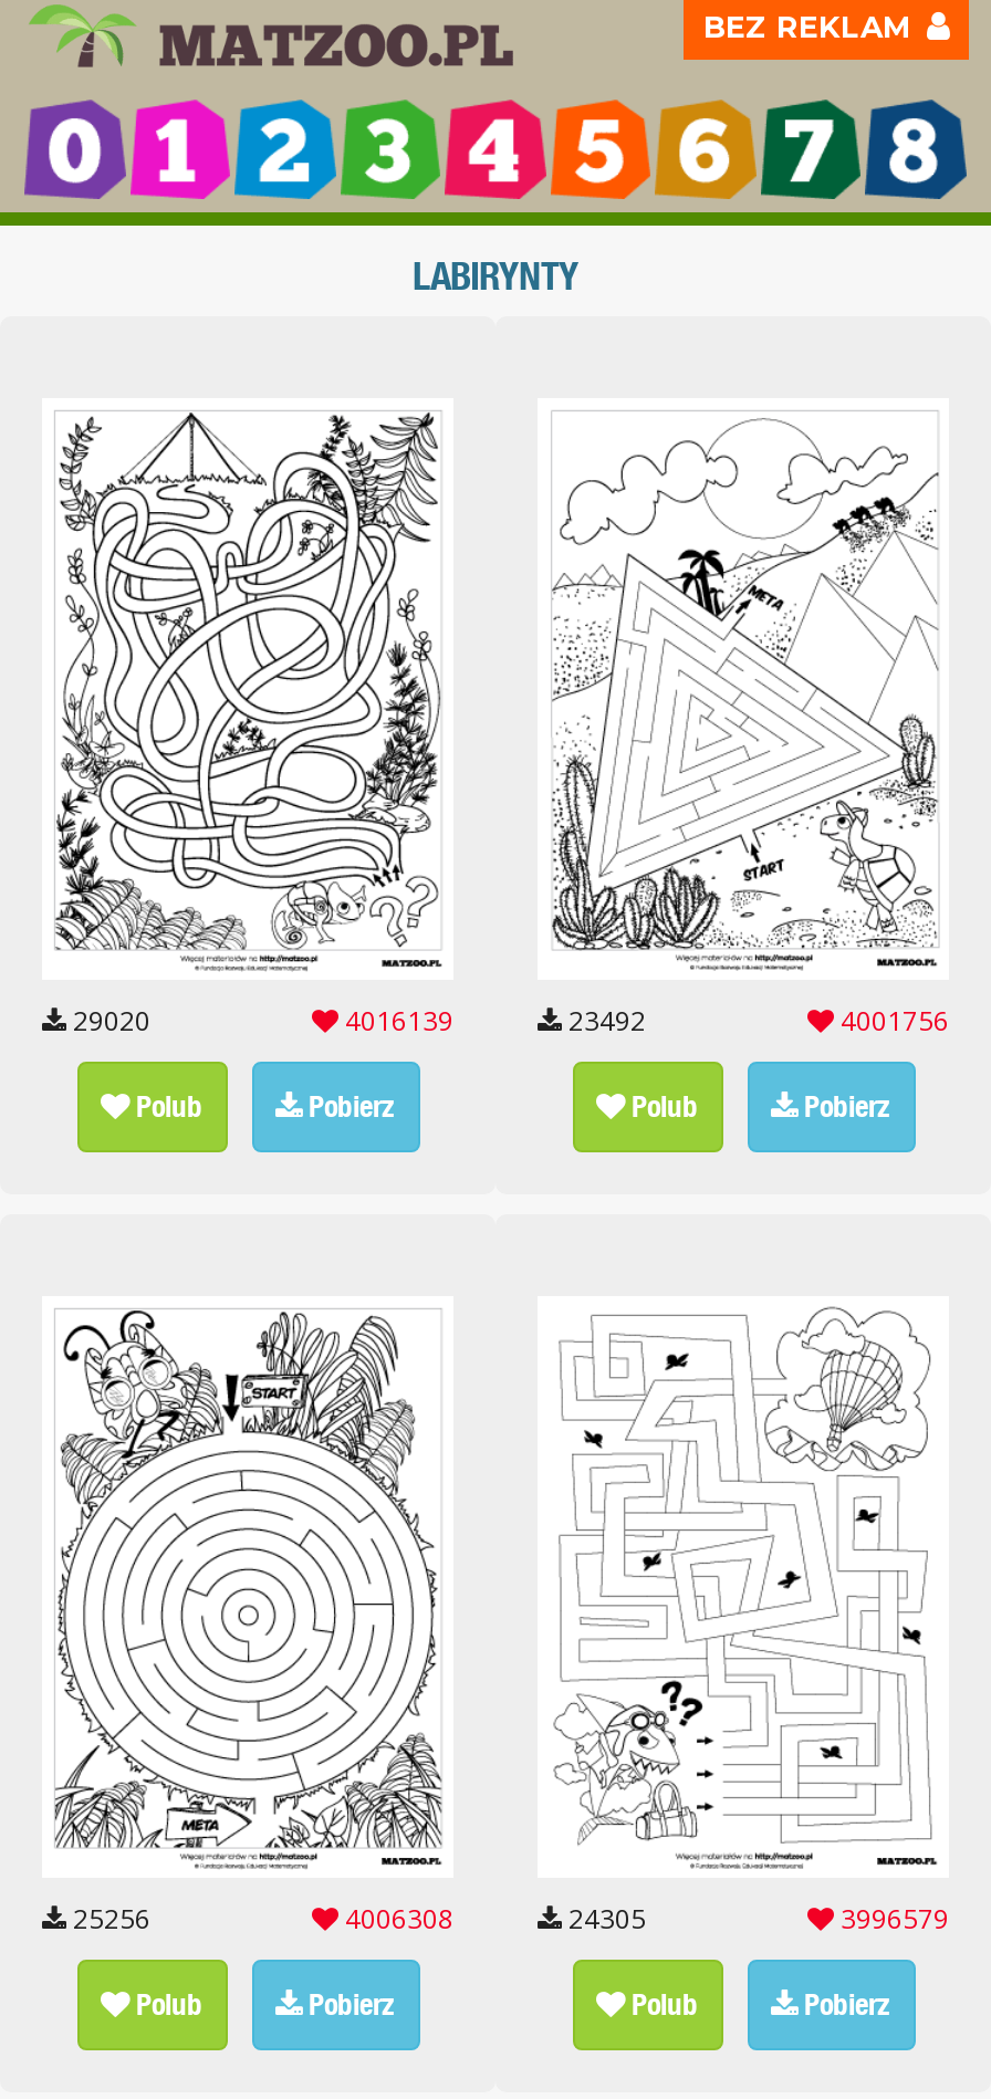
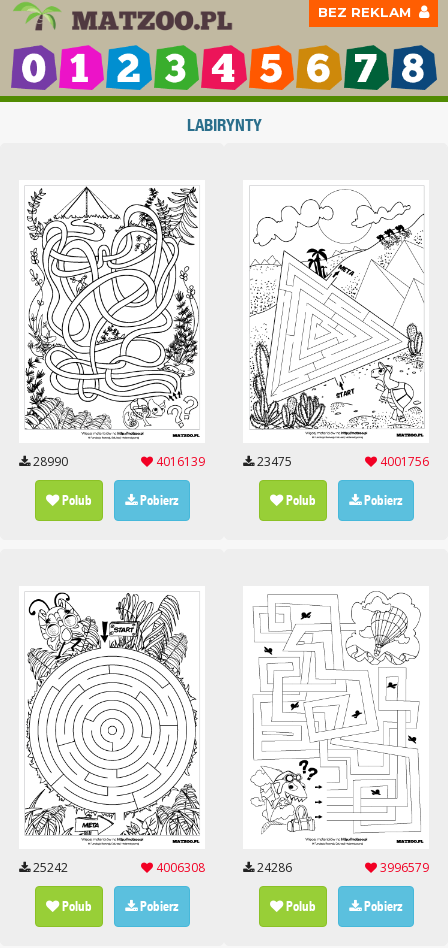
[73,1003,150,1040] 29020 -> [33,453,68,470] 28990
[568,1003,646,1040] 23492 -> [257,453,292,470] 23475
[73,1900,150,1937] 25256 -> [33,859,68,876] 25242
[568,1900,646,1937] 24305 -> [257,859,292,876] 24286

